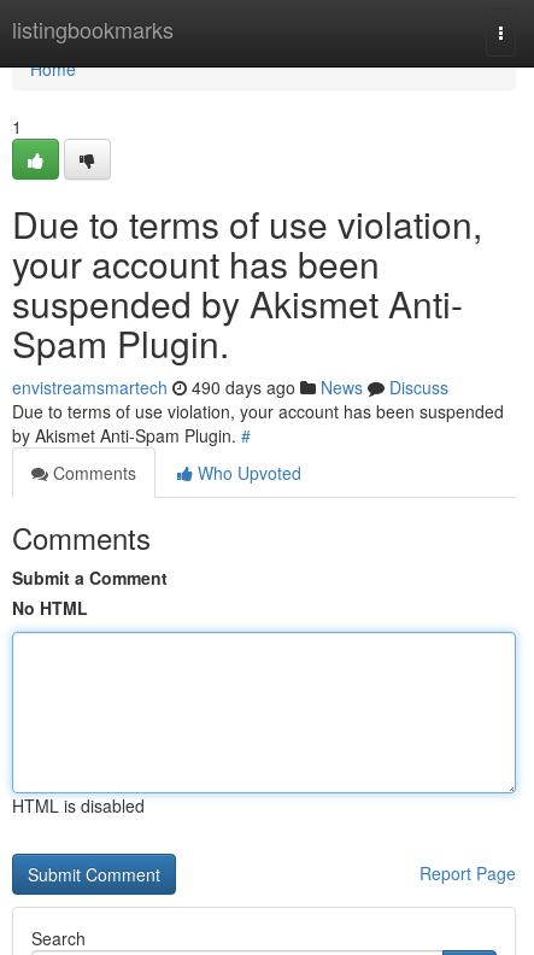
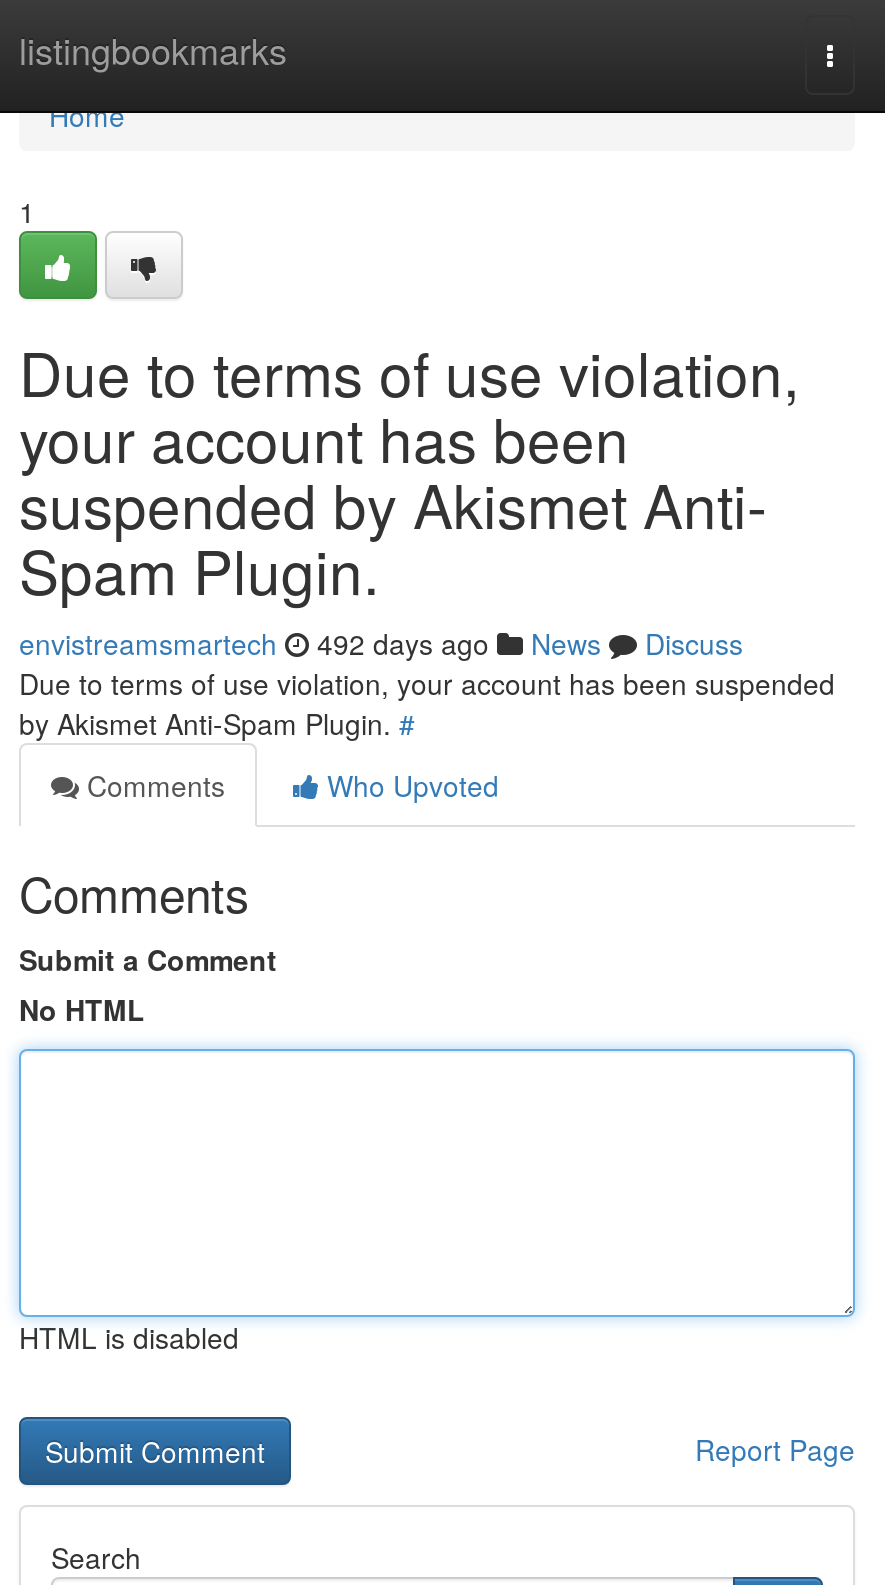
[12,375,448,399] envistreamsmartech 490 days ago News Discuss -> [19,623,743,663] envistreamsmartech 492 days ago News Discuss

